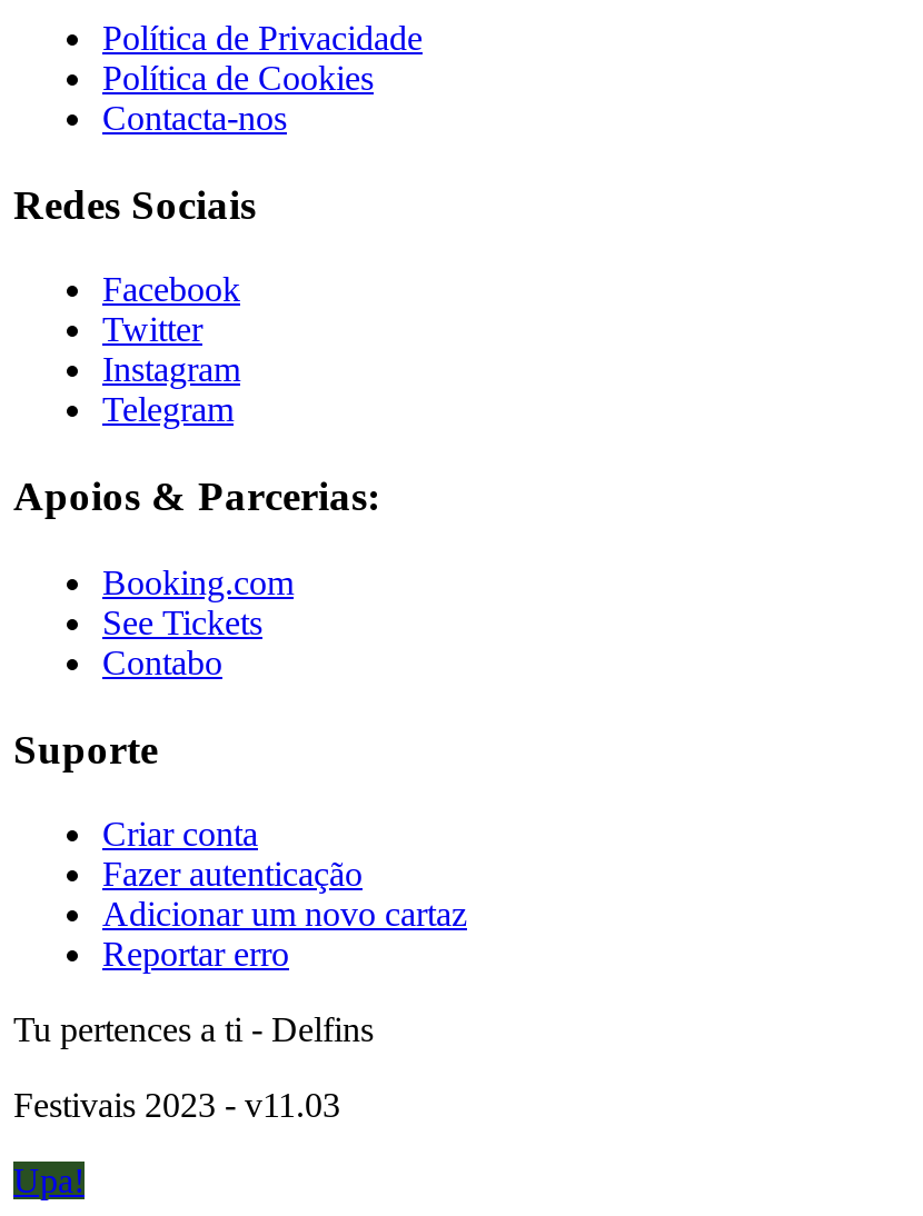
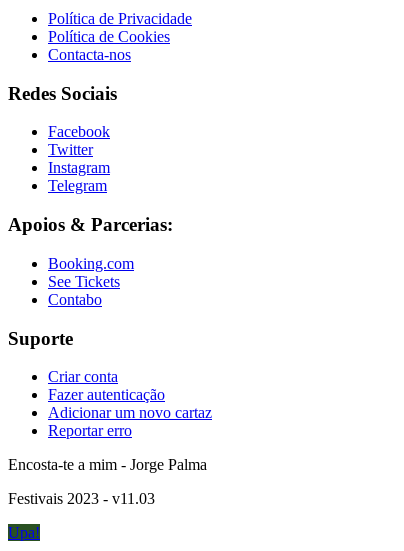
[13,1011,374,1049] Tu pertences a ti - Delfins -> [8,456,207,473] Encosta-te a mim - Jorge Palma

